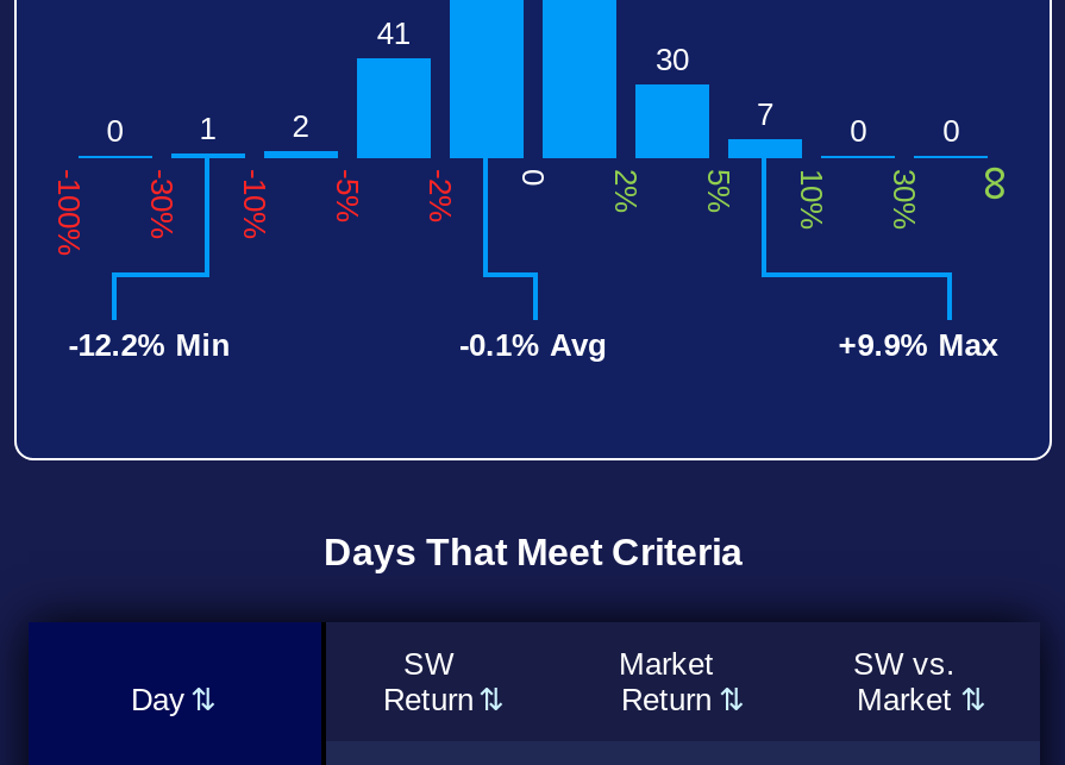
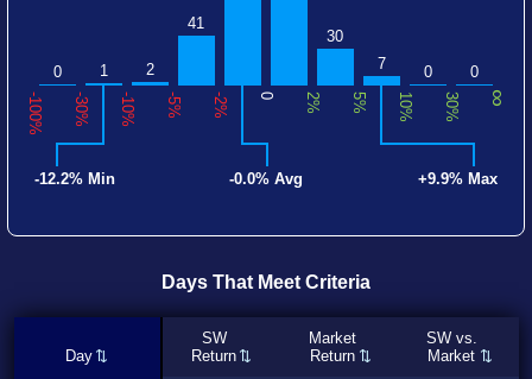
[459,328,607,364] -0.1% Avg -> [229,170,303,188] -0.0% Avg

